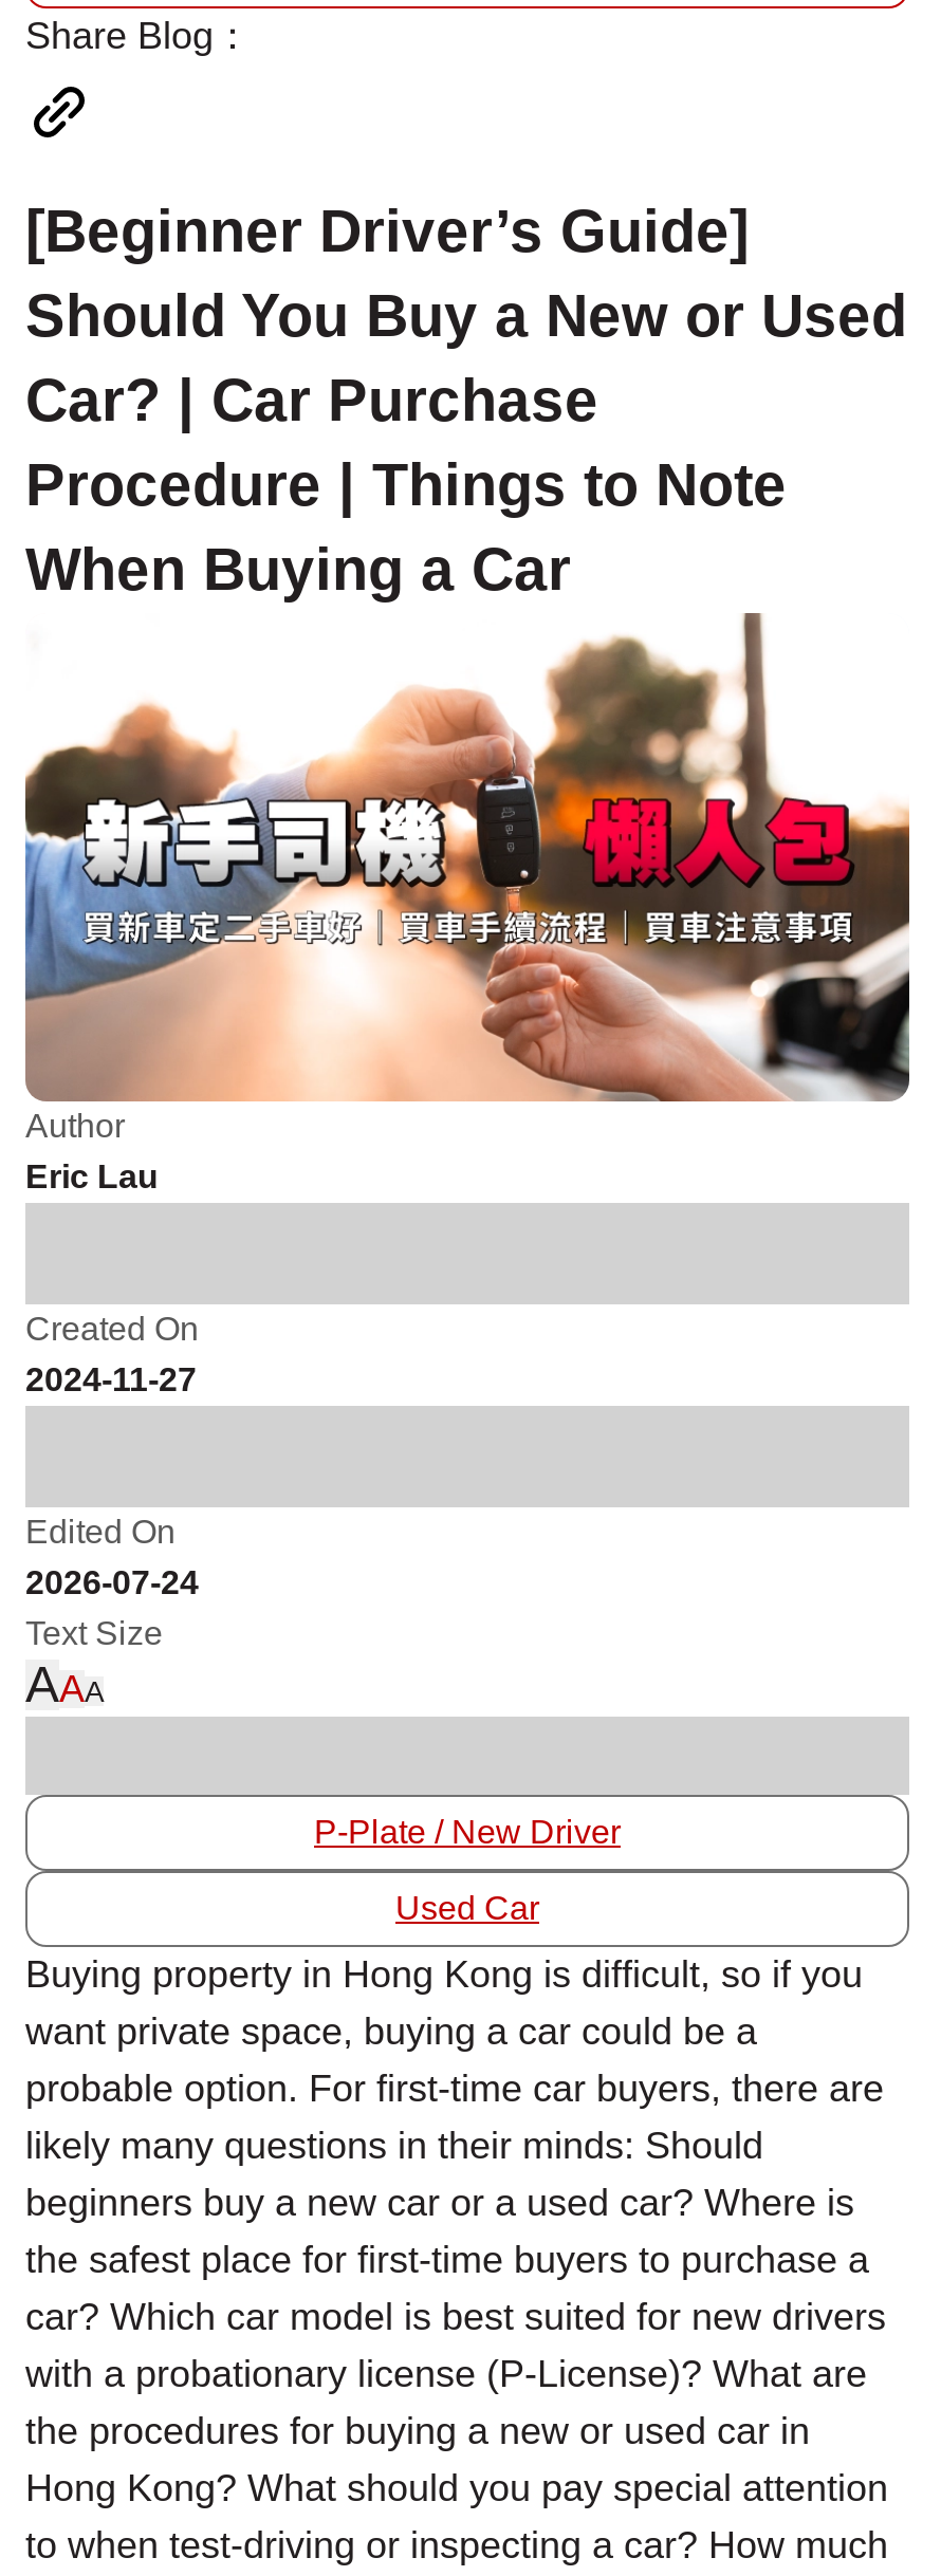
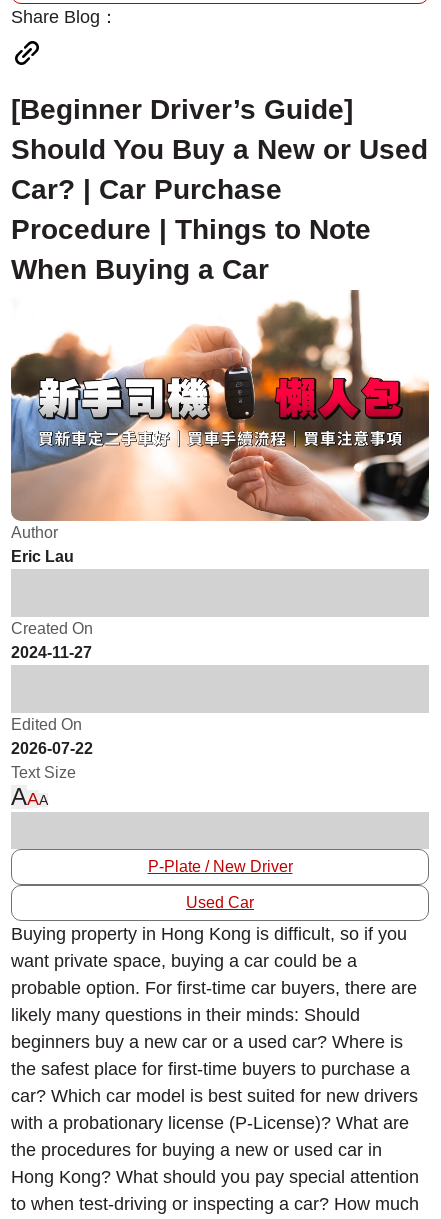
[25,1564,199,1600] 2026-07-24 -> [11,740,93,757] 2026-07-22

